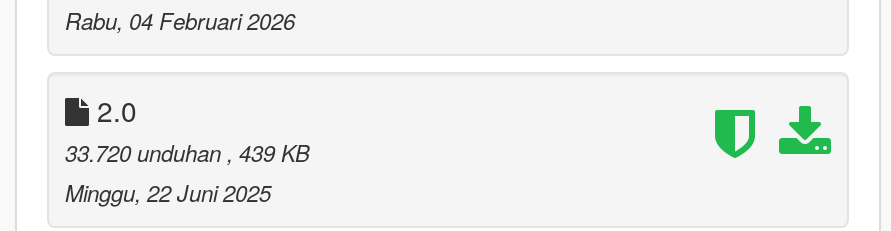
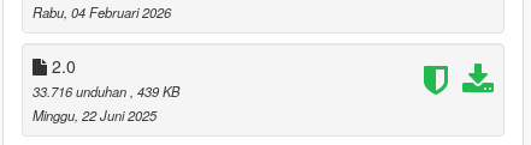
[65,136,309,168] 33.720 unduhan, 439 KB -> [33,82,179,101] 33.716 unduhan, 439 KB

